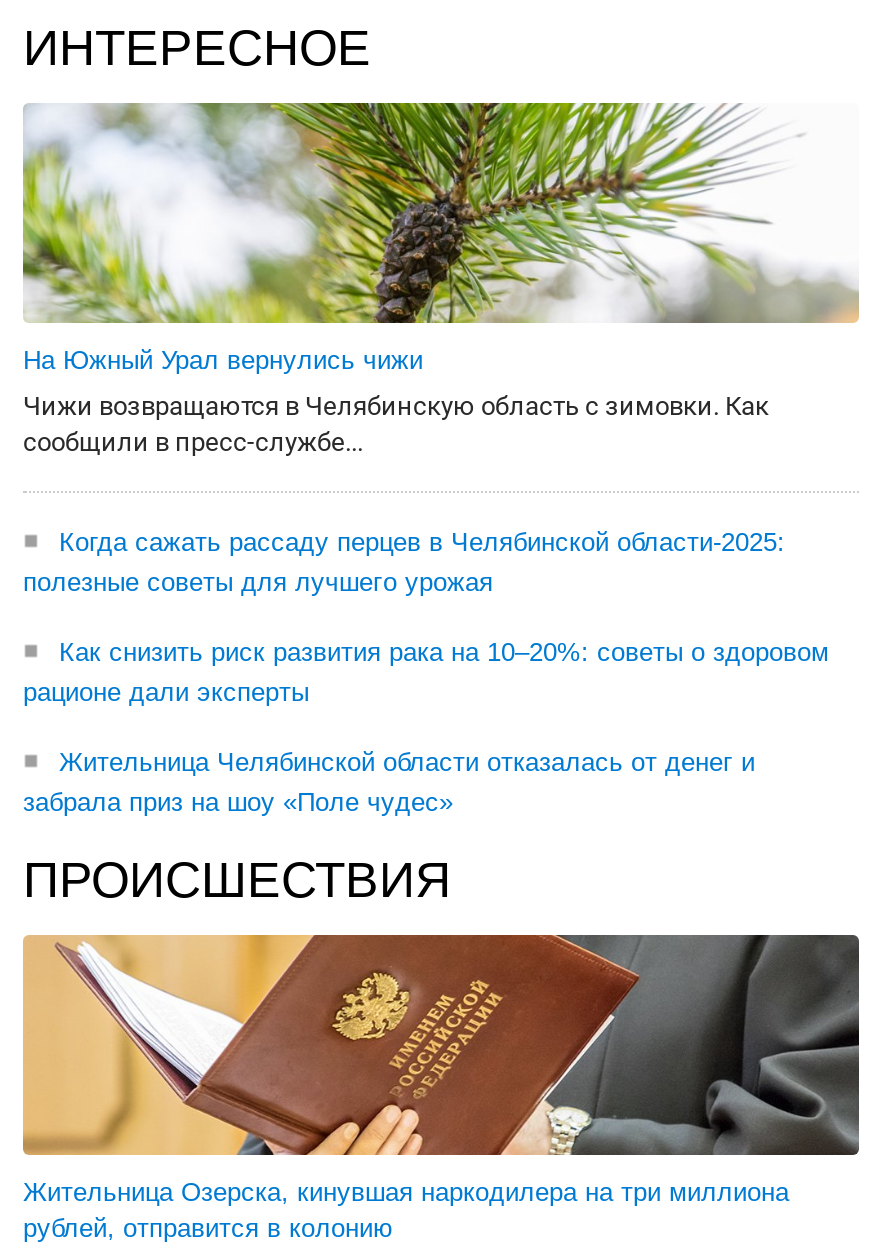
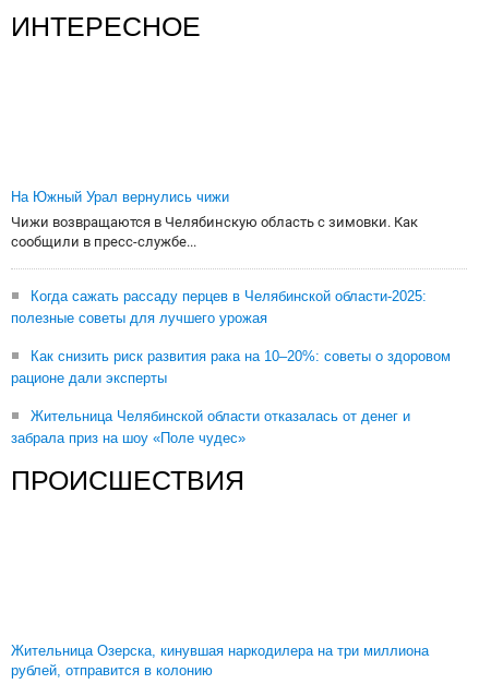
[21,101,861,325] [image] -> none
[21,933,861,1157] [image] -> none

